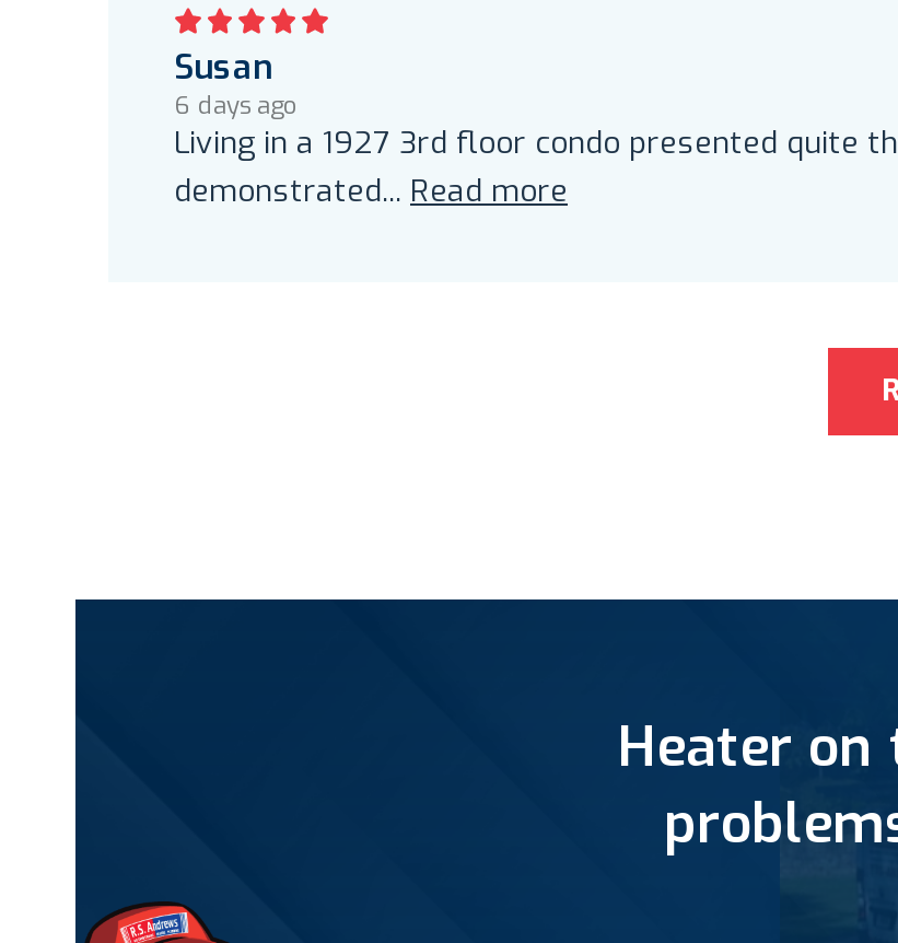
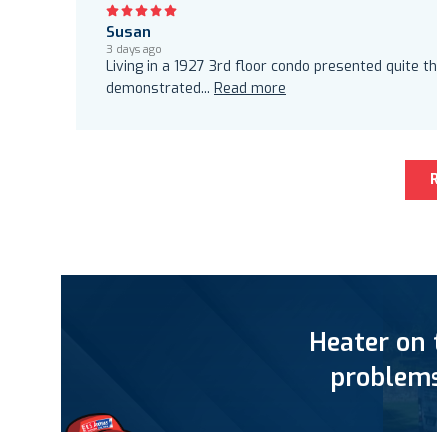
[174,89,299,122] 6 days ago -> [106,42,162,57] 3 days ago

